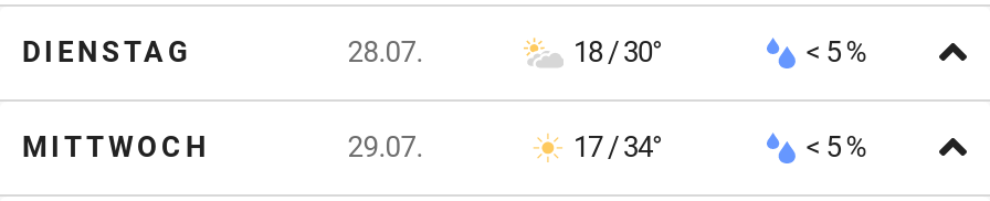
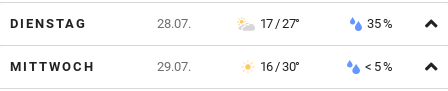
[573,35,867,68] 18 / 30° | < 5 % -> [259,16,392,31] 17 / 27° | 35 %
[573,130,662,163] 17 / 34° -> [259,59,299,74] 16 / 30°

